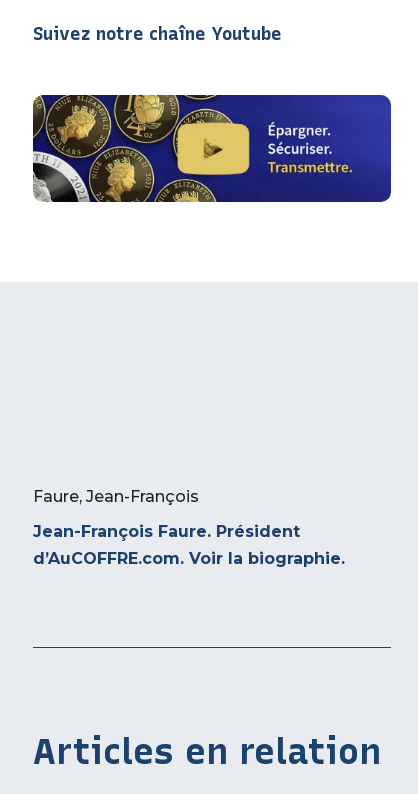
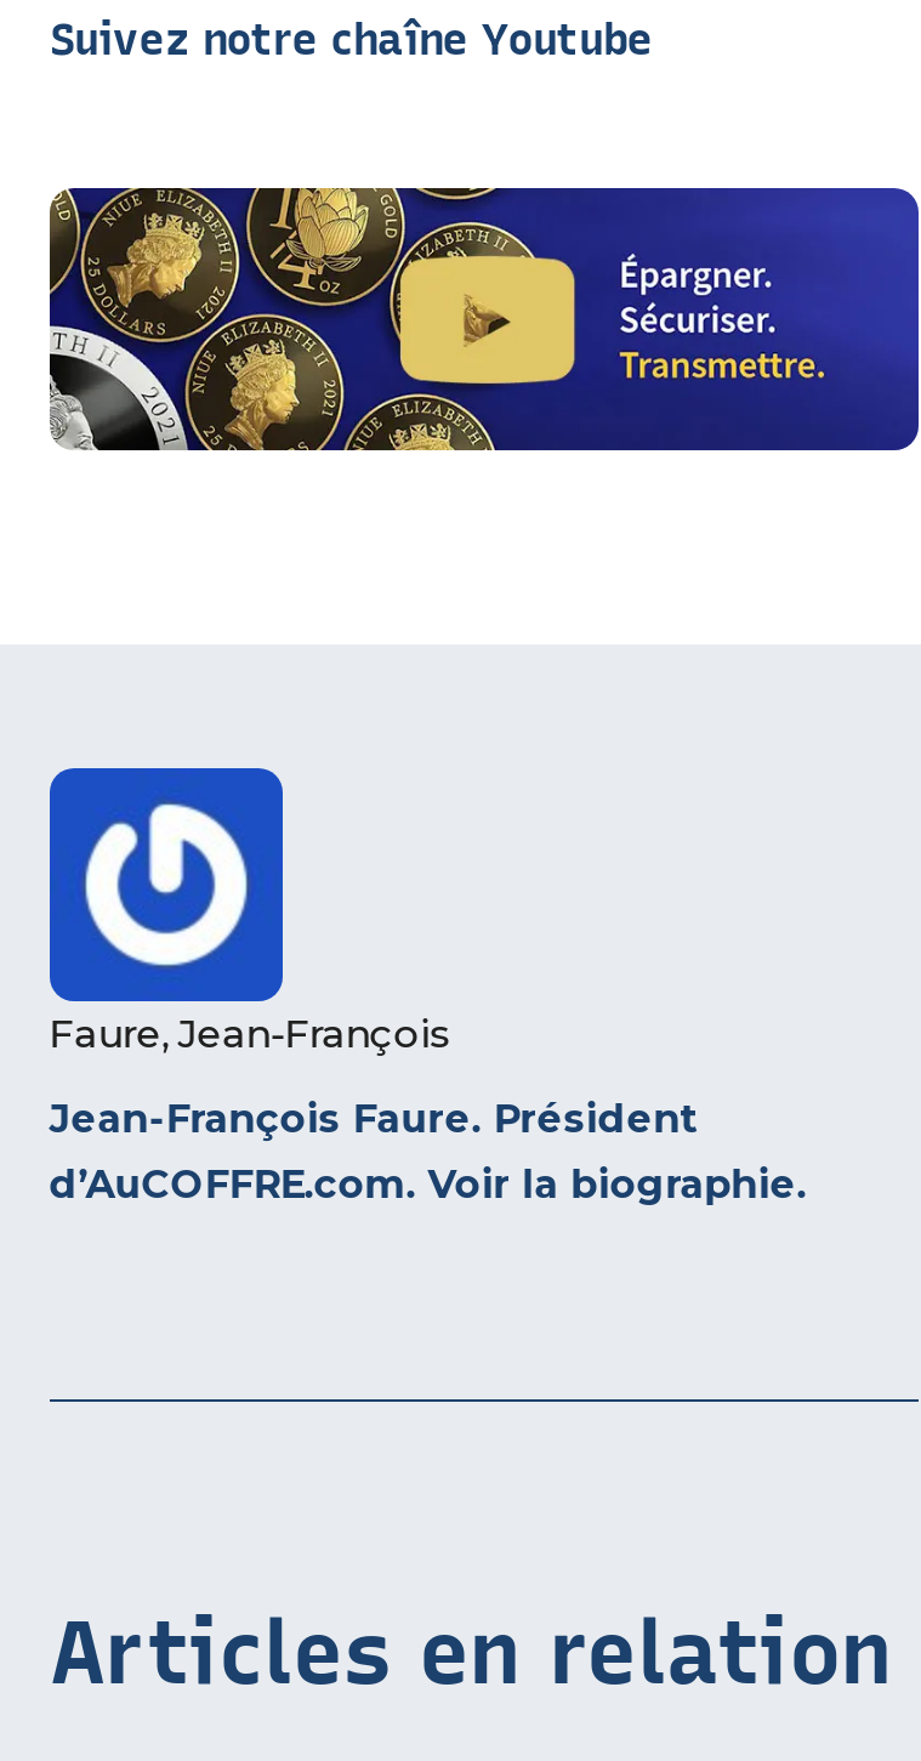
none -> [47,766,285,1004] [image]

